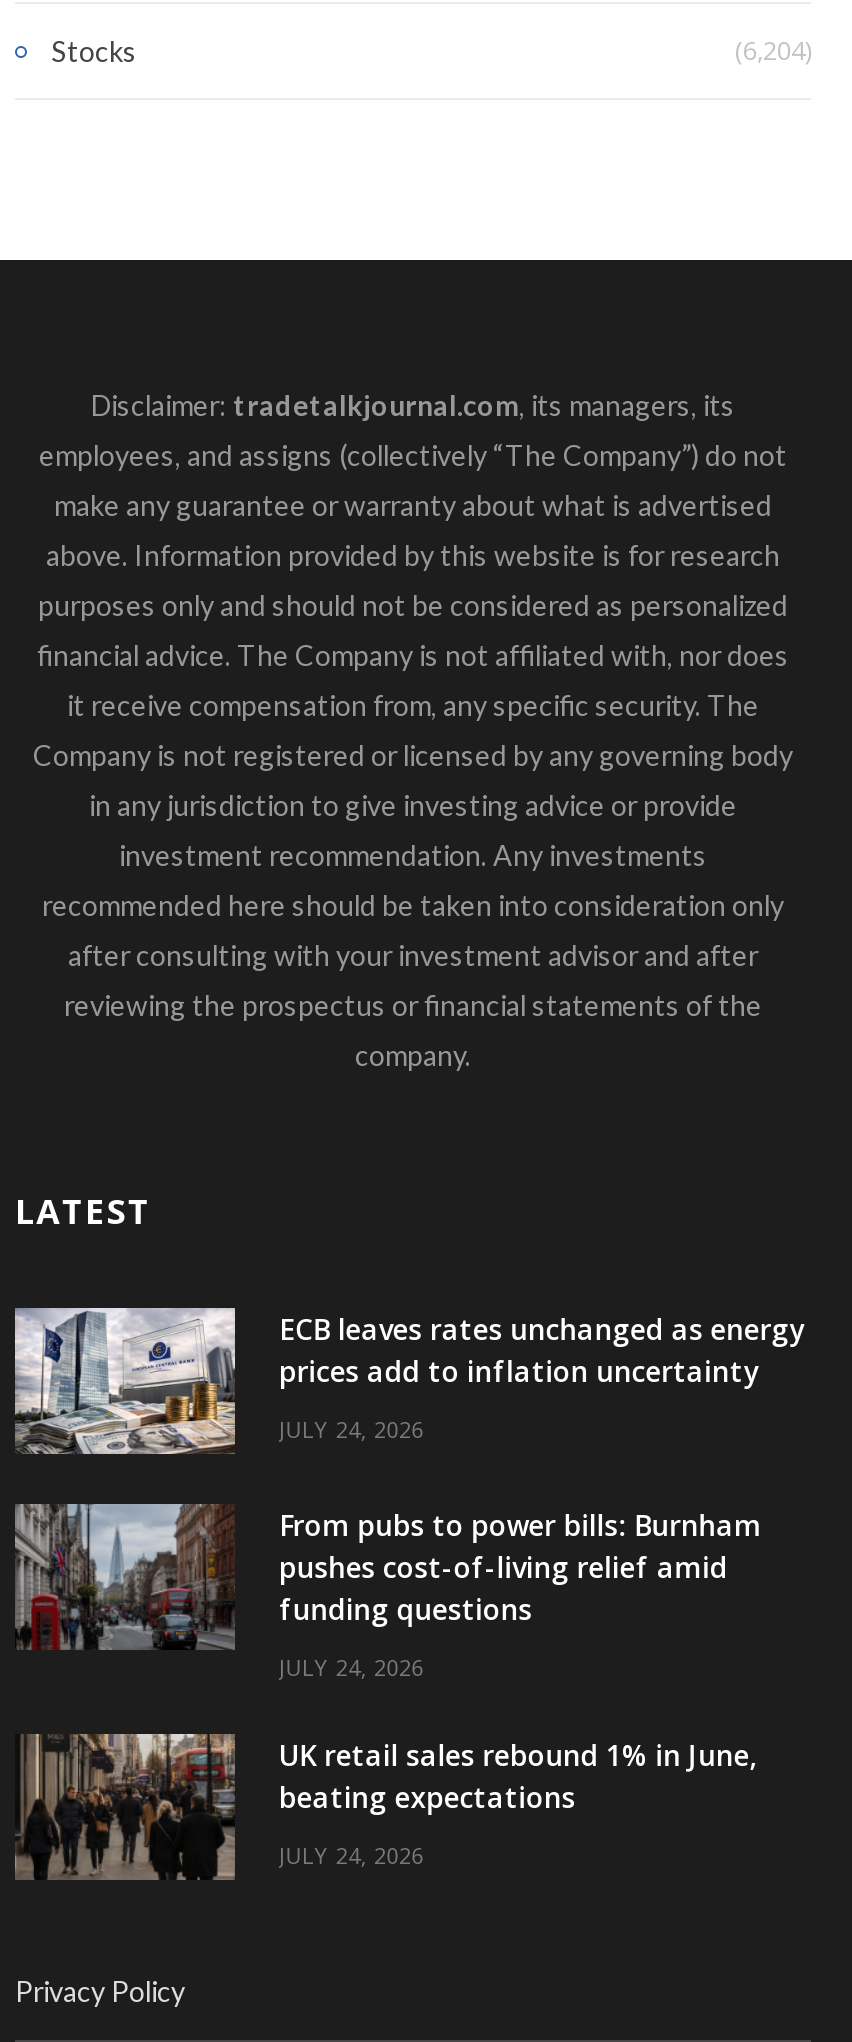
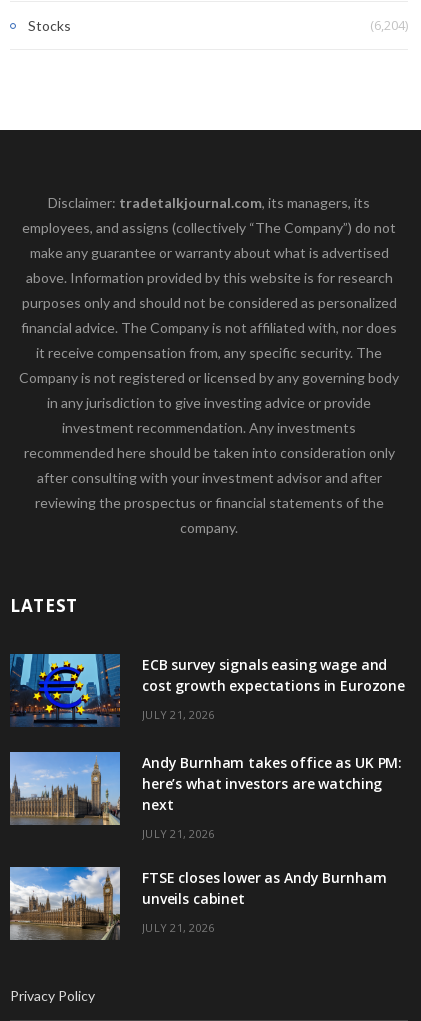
[13,1306,805,1456] [image] | ECB leaves rates unchanged as energy | prices add to inflation uncertainty -> [9,653,405,727] [image] | ECB survey signals easing wage and | cost growth expectations in Eurozone
[279,1413,424,1443] JULY 24, 2026 -> [142,706,215,721] JULY 21, 2026
[15,1504,762,1650] [image] | From pubs to power bills: Burnham | pushes cost-of-living relief amid | funding questions -> [9,751,402,826] [image] | Andy Burnham takes office as UK PM: | here’s what investors are watching | next
[279,1651,424,1681] JULY 24, 2026 -> [142,825,215,840] JULY 21, 2026
[15,1732,757,1880] [image] | UK retail sales rebound 1% in June, | beating expectations -> [9,866,386,941] [image] | FTSE closes lower as Andy Burnham | unveils cabinet
[279,1839,424,1869] JULY 24, 2026 -> [142,919,215,934] JULY 21, 2026

